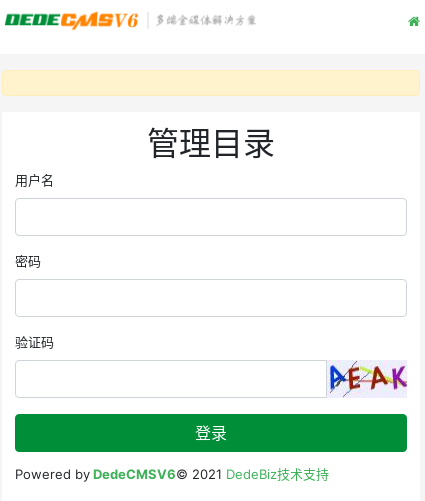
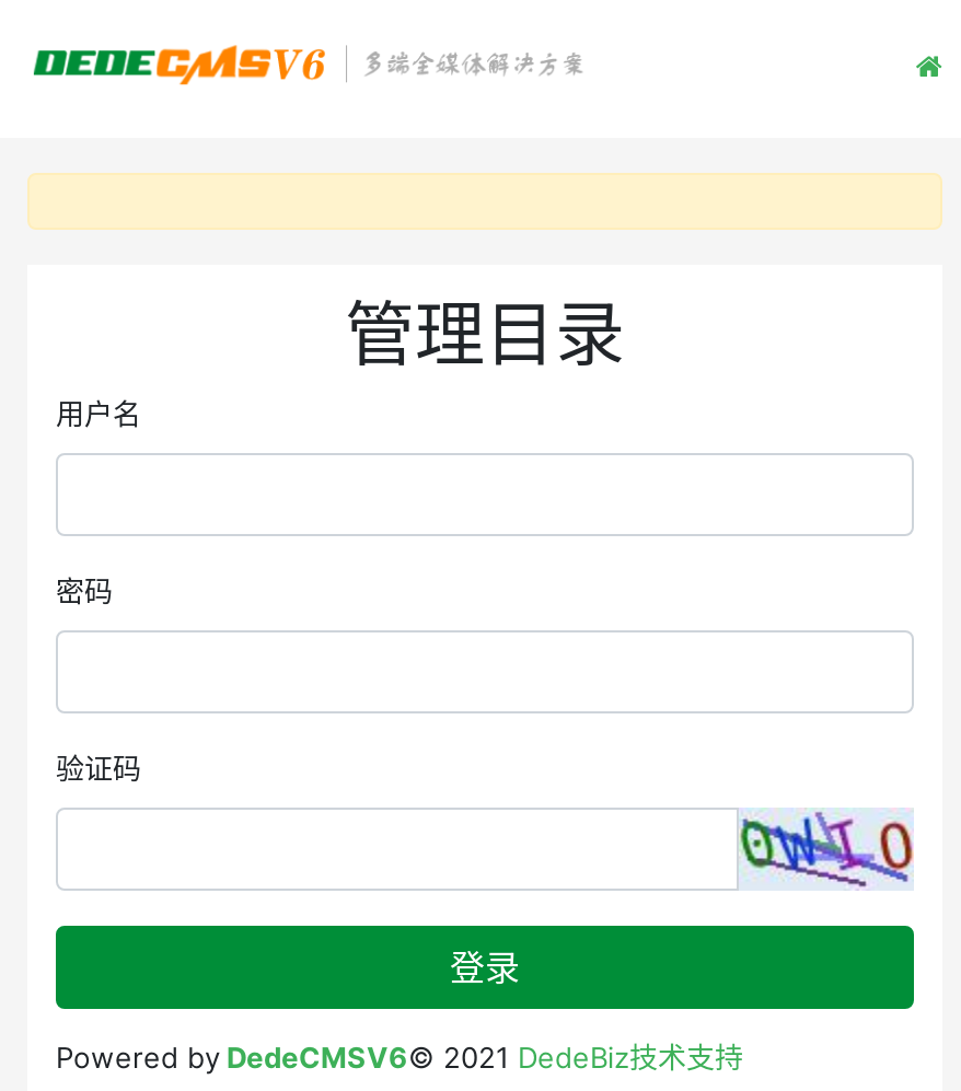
[328,362,407,396] [image] -> [739,812,914,889] [image]

